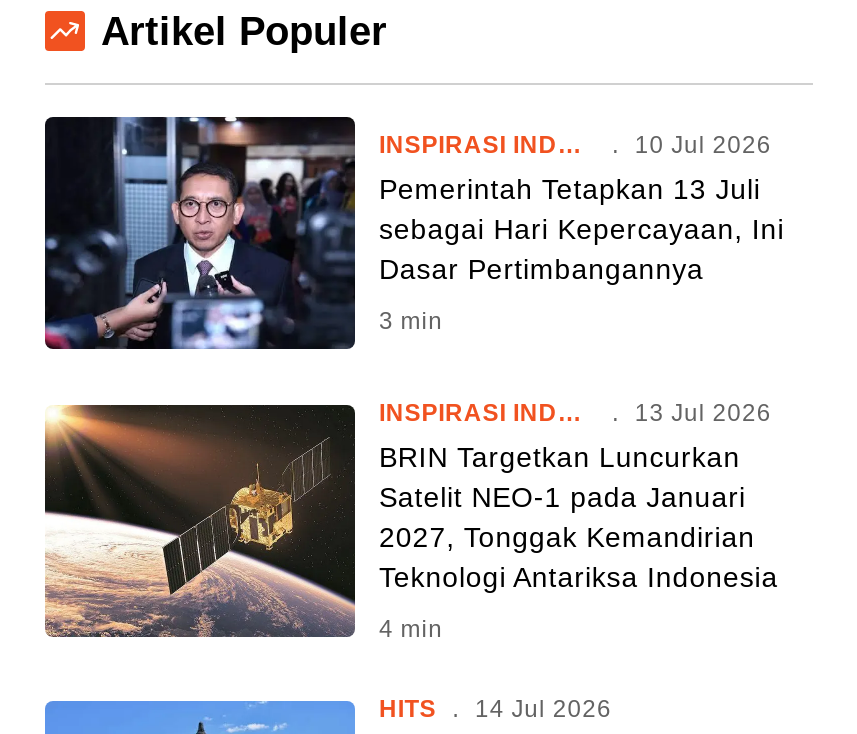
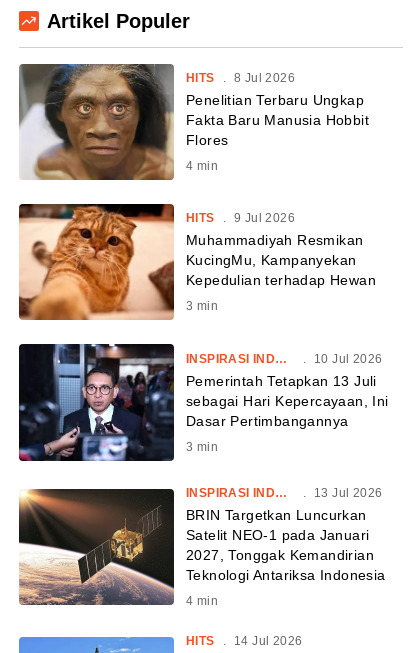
none -> [18,63,369,181] [image] | HITS . 8 Jul 2026 | Penelitian Terbaru Ungkap | Fakta Baru Manusia Hobbit | Flores | 4 min
none -> [18,203,376,321] [image] | HITS . 9 Jul 2026 | Muhammadiyah Resmikan | KucingMu, Kampanyekan | Kepedulian terhadap Hewan | 3 min

